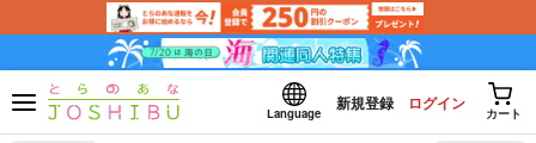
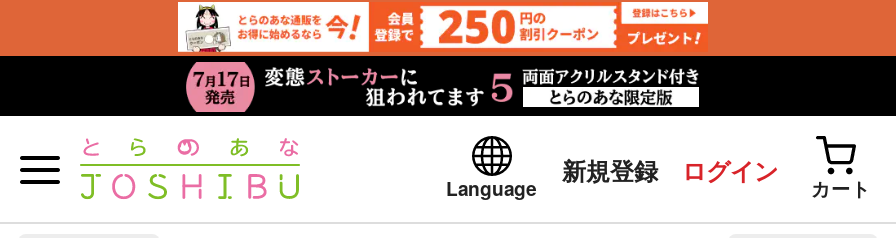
[4,33,532,71] [image] -> [6,54,890,118] [image]

